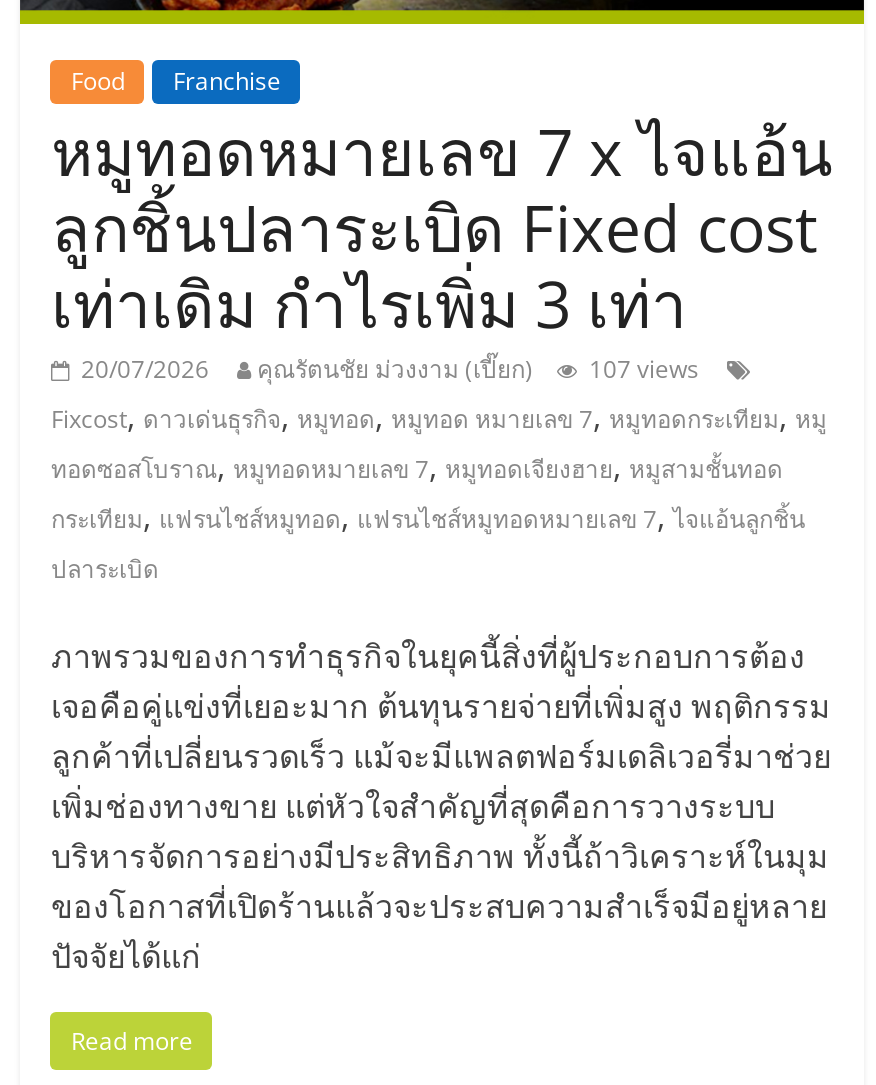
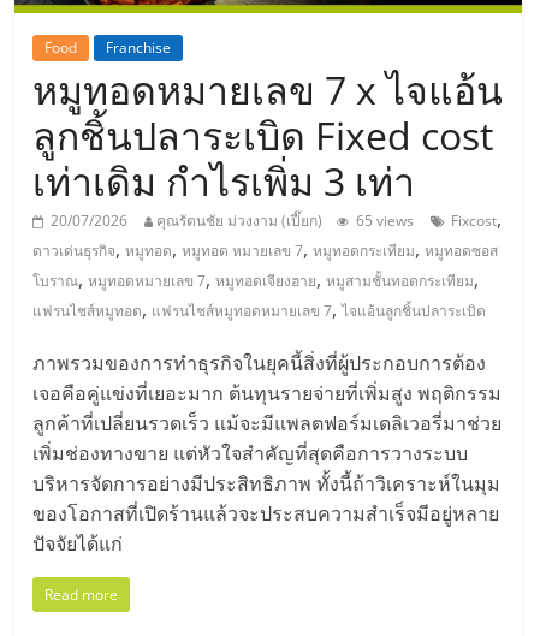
[51,351,827,585] 107 views | Fixcost,ดาวเด่นธุรกิจ,หมูทอด,หมูทอด หมายเลข 7,หมูทอดกระเทียม,หมู | ทอดซอสโบราณ,หมูทอดหมายเลข 7,หมูทอดเจียงฮาย,หมูสามชั้นทอด | กระเทียม,แฟรนไชส์หมูทอด,แฟรนไชส์หมูทอดหมายเลข 7,ไจแอ้นลูกชิ้น | ปลาระเบิด -> [33,206,502,323] 65 views | Fixcost, | ดาวเด่นธุรกิจ,หมูทอด,หมูทอด หมายเลข 7,หมูทอดกระเทียม,หมูทอดซอส | โบราณ,หมูทอดหมายเลข 7,หมูทอดเจียงฮาย,หมูสามชั้นทอดกระเทียม, | แฟรนไชส์หมูทอด,แฟรนไชส์หมูทอดหมายเลข 7,ไจแอ้นลูกชิ้นปลาระเบิด

